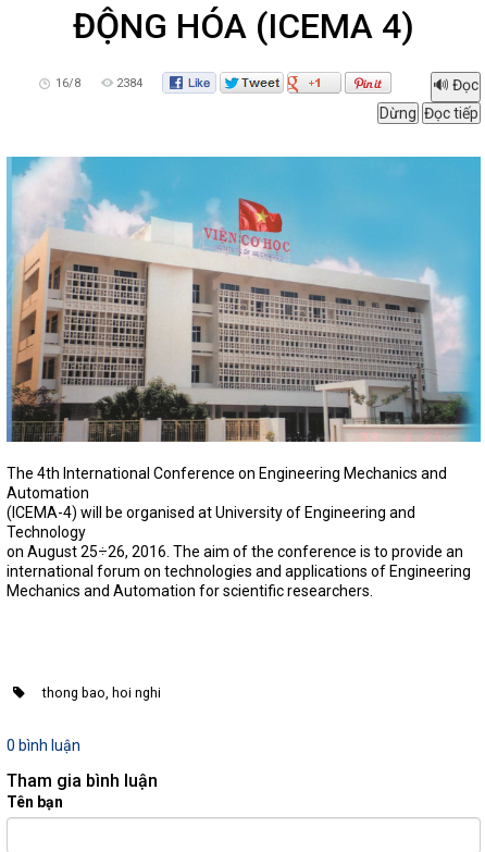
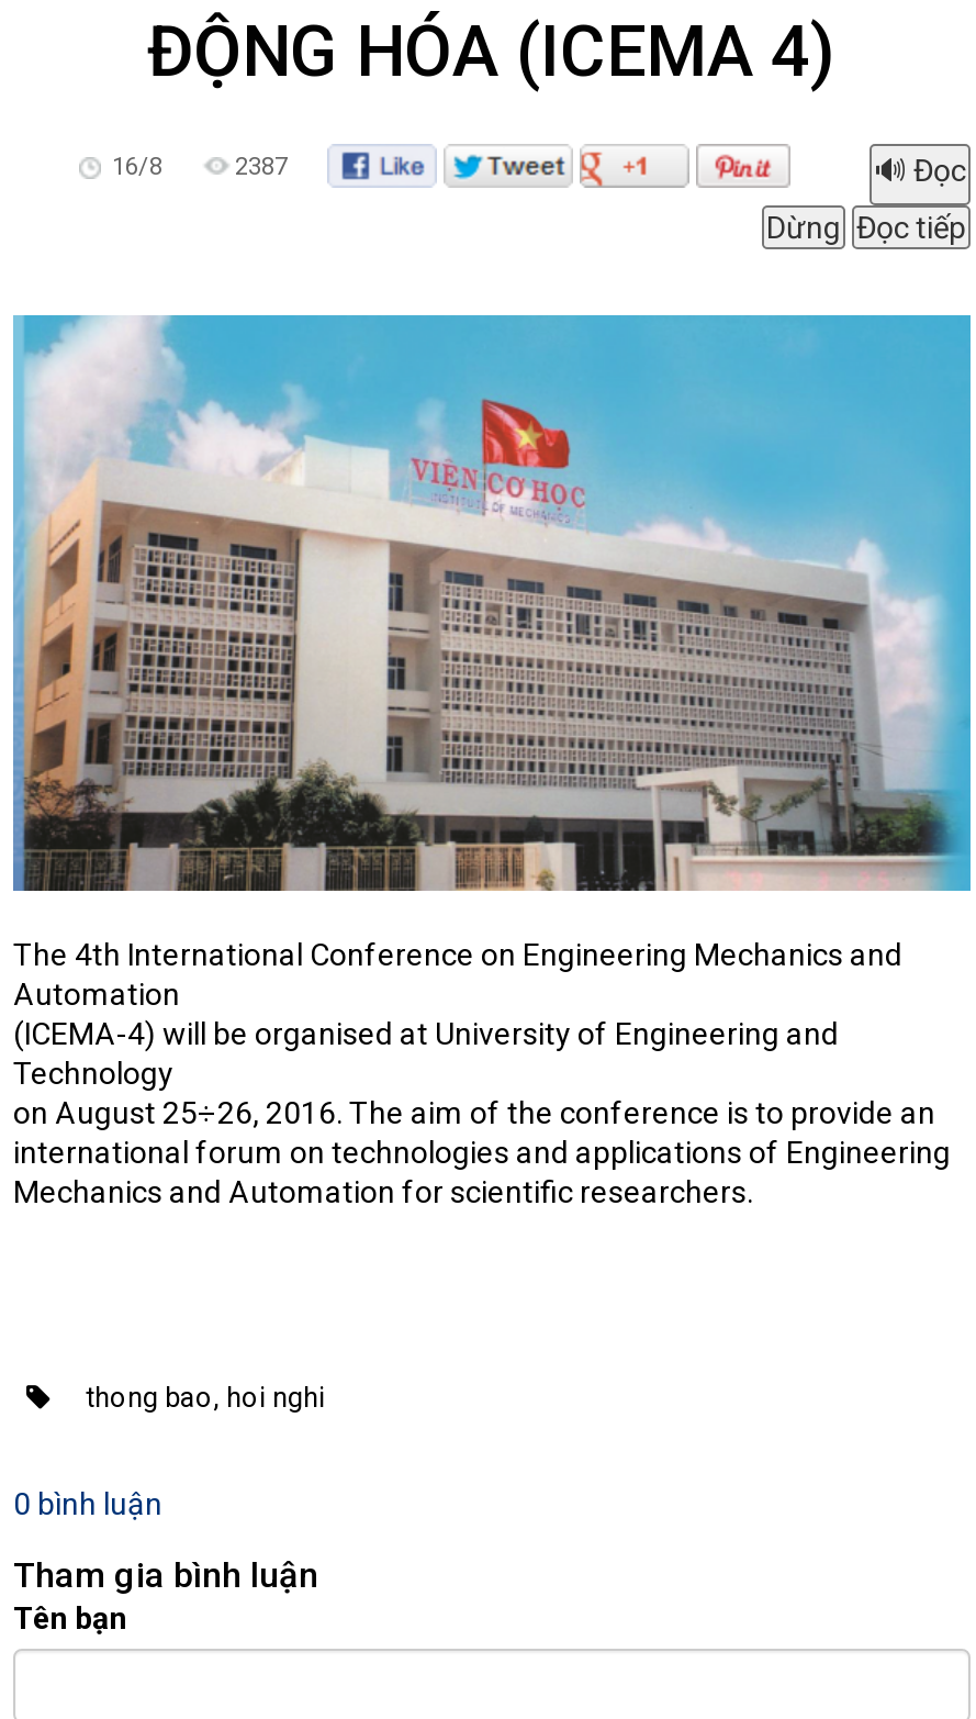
[116,76,142,90] 2384 -> [235,152,288,181] 2387

